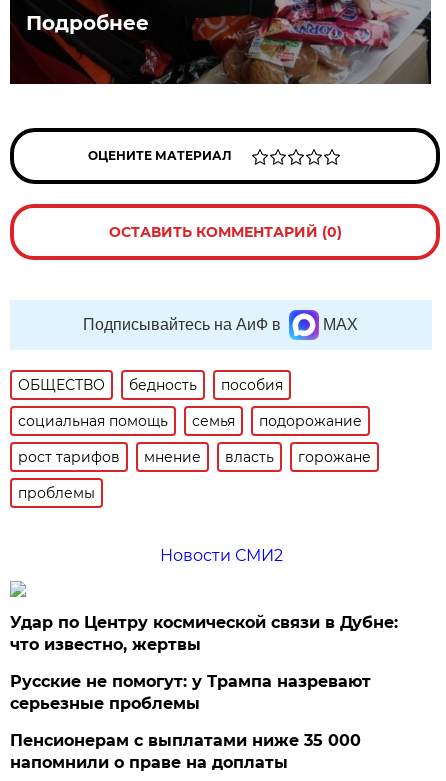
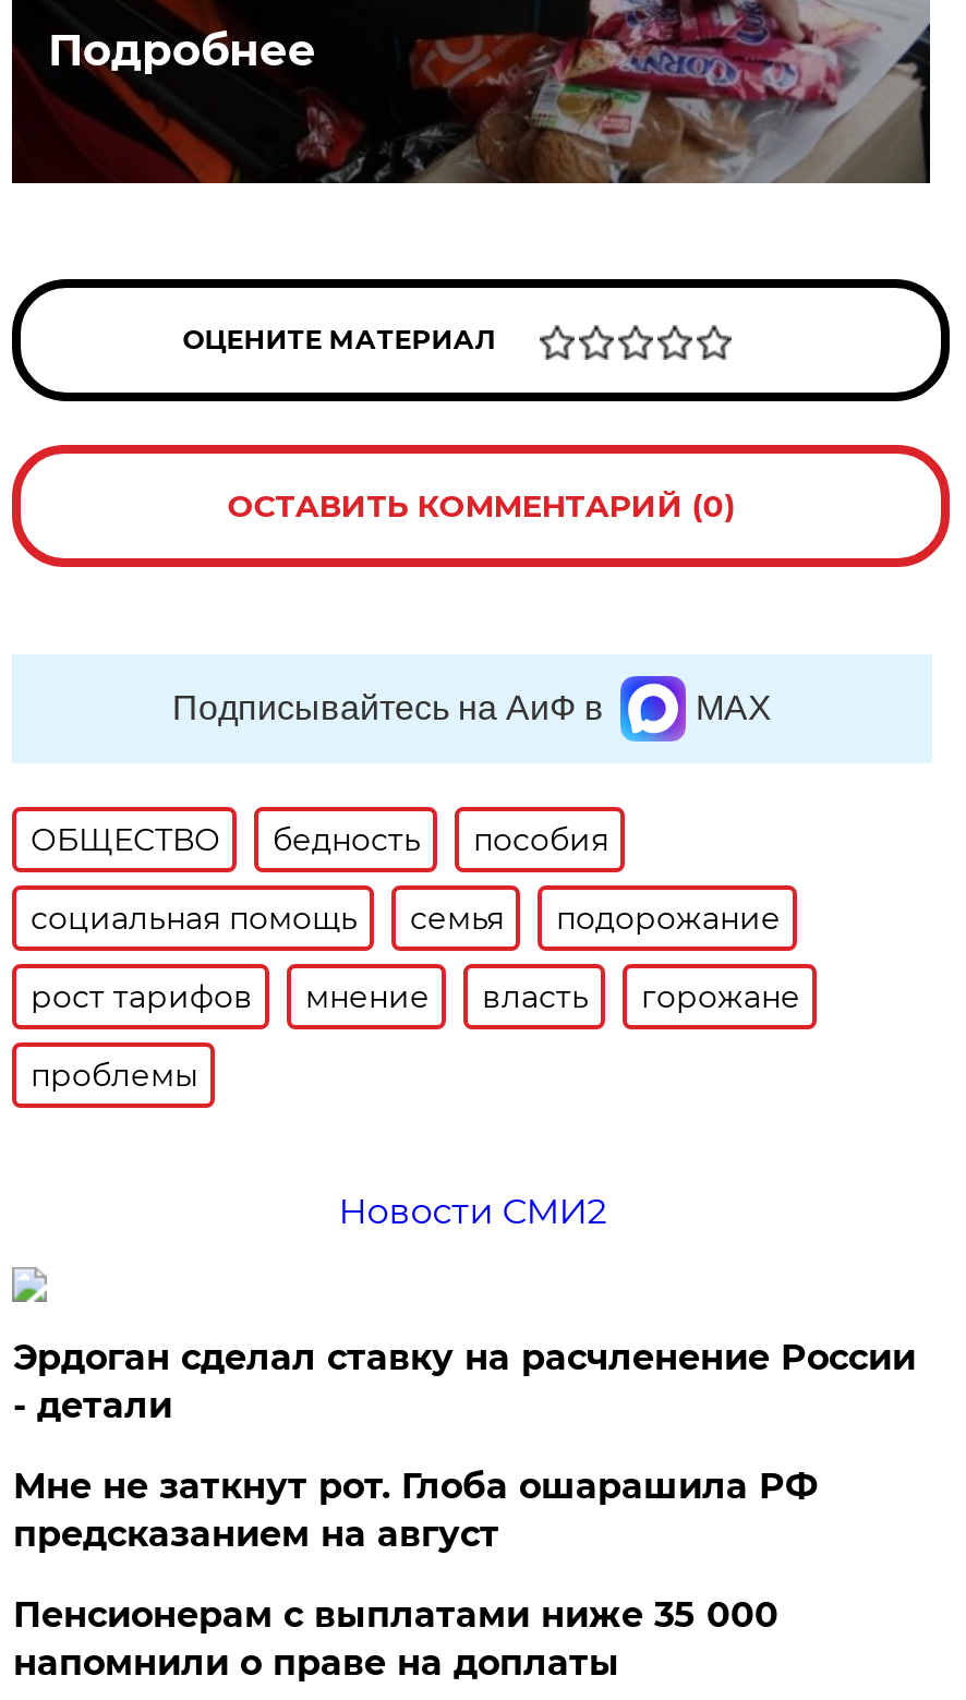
[10,613,398,654] Удар по Центру космической связи в Дубне: | что известно, жертвы -> [13,1337,916,1426] Эрдоган сделал ставку на расчленение России | - детали
[10,672,371,713] Русские не помогут: у Трампа назревают | серьезные проблемы -> [13,1465,818,1555] Мне не заткнут рот. Глоба ошарашила РФ | предсказанием на август

